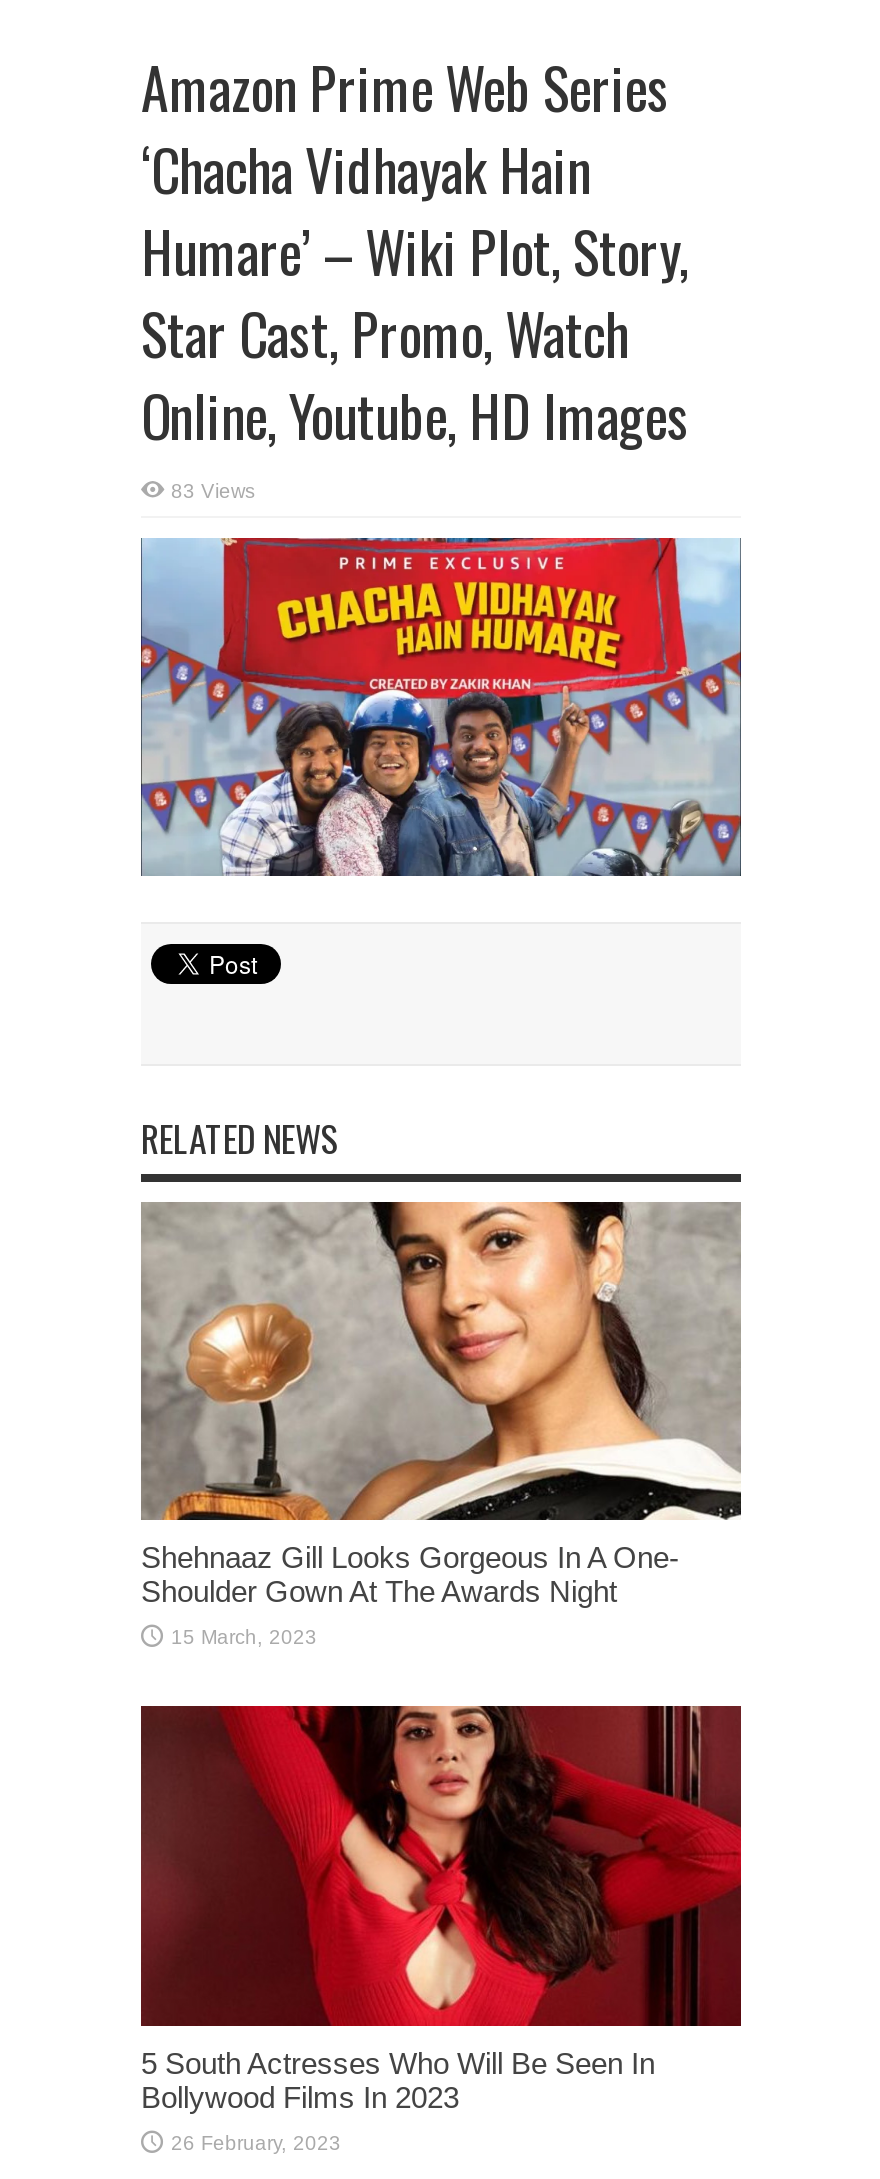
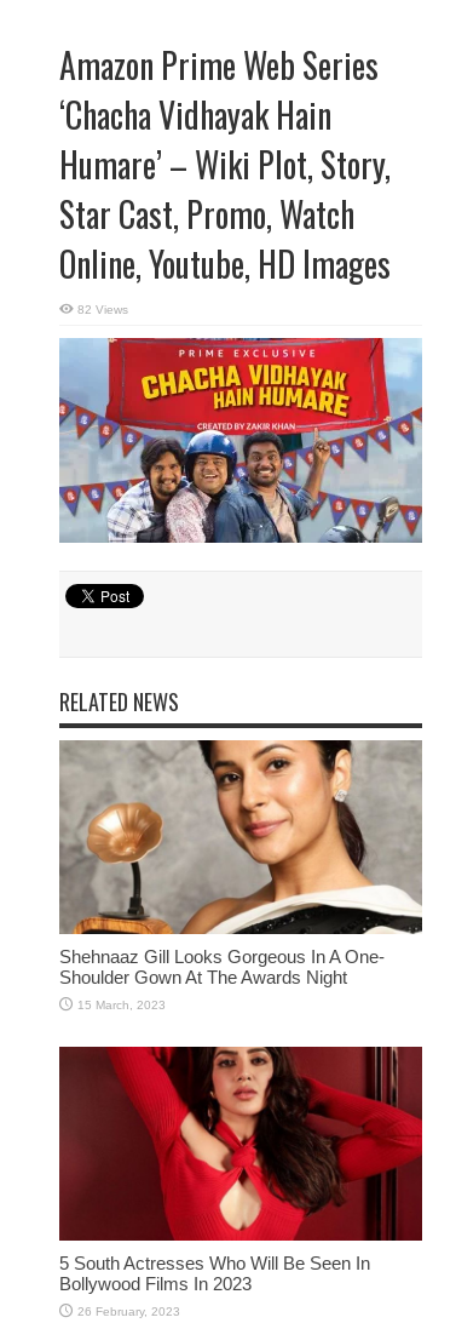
[171,480,255,502] 83 Views -> [77,303,128,316] 82 Views

